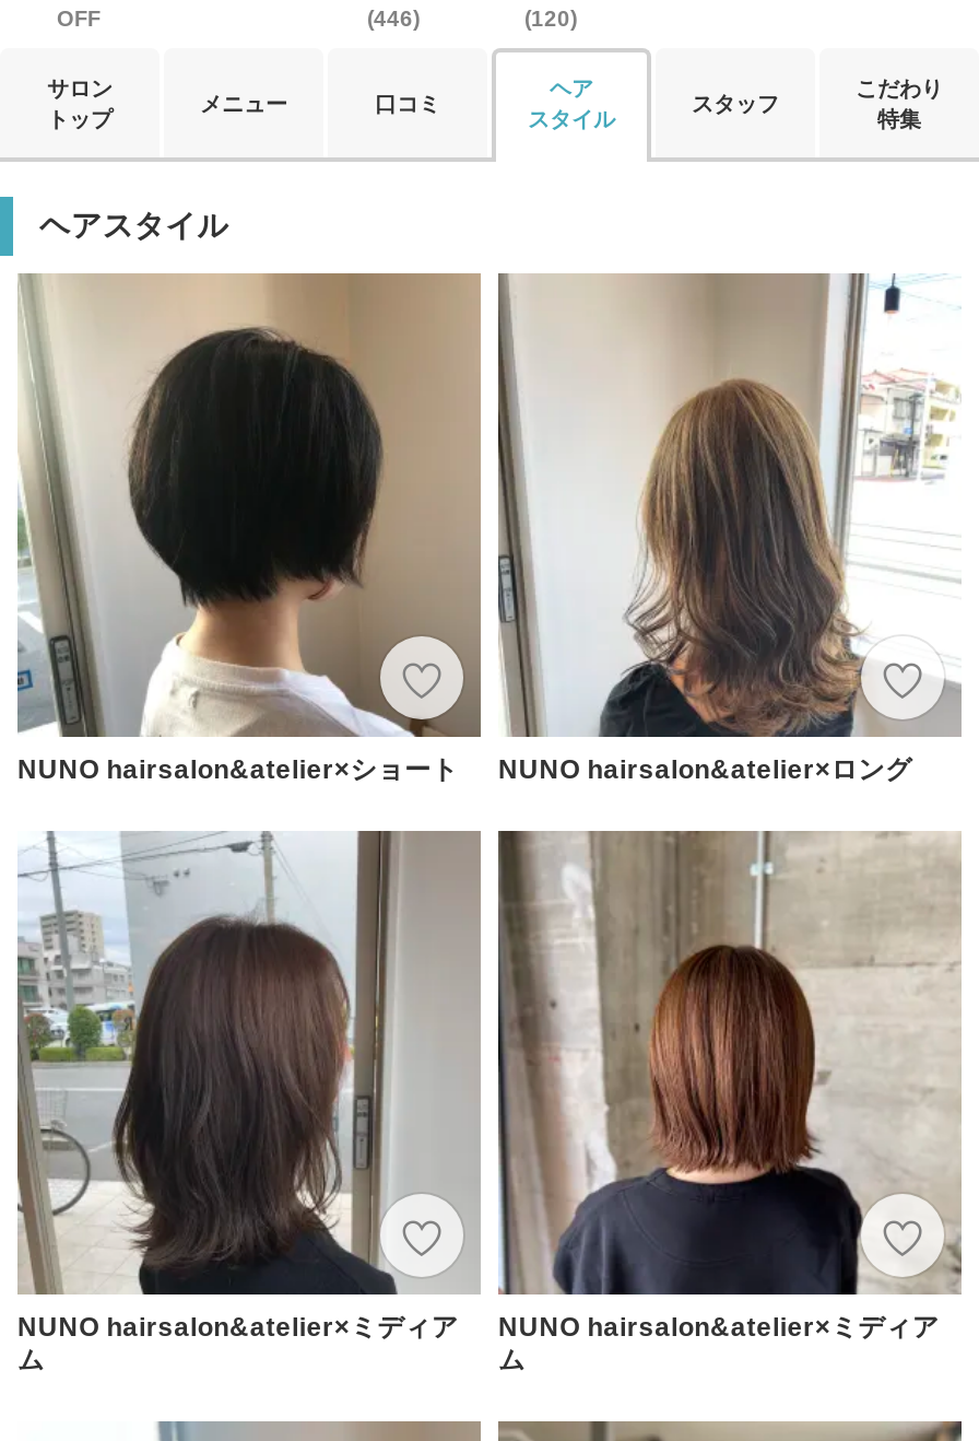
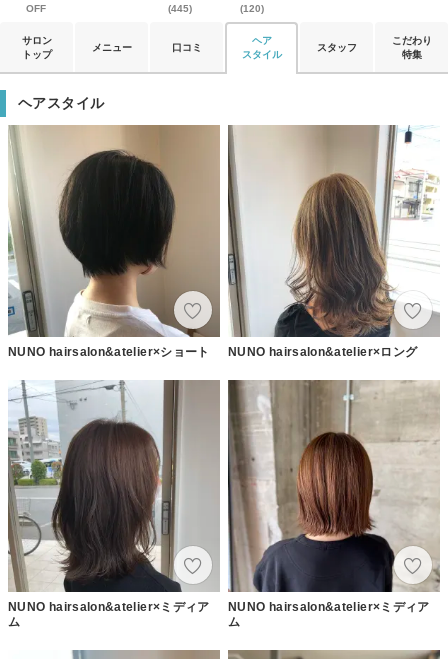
[367,6,420,30] (446) -> [168,3,192,14] (445)

